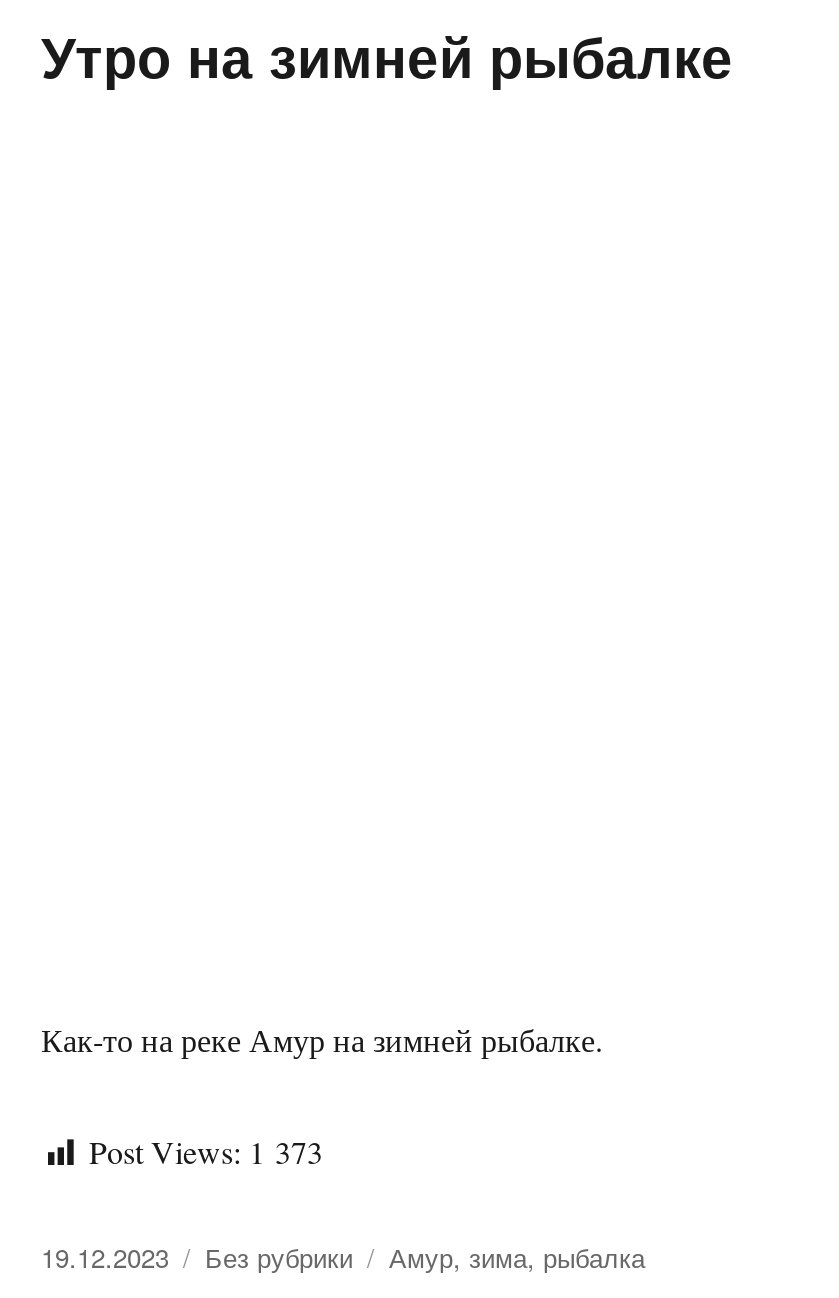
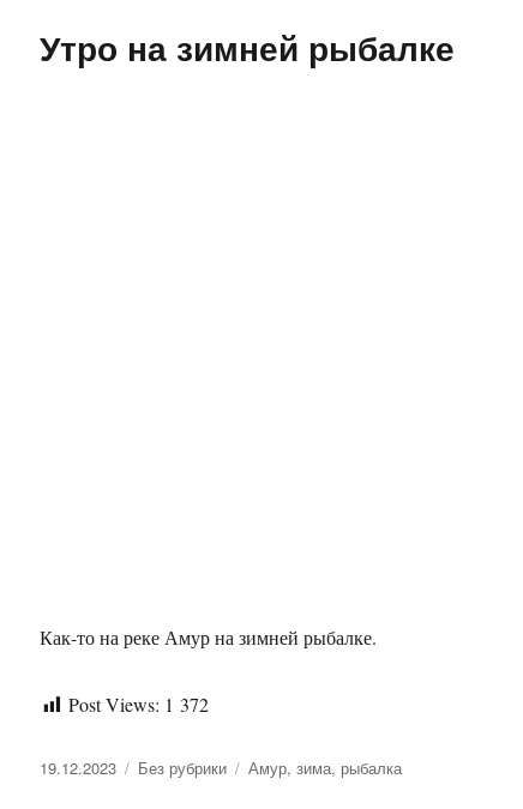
[89,1130,323,1172] Post Views: 1 373 -> [69,692,209,717] Post Views: 1 372

